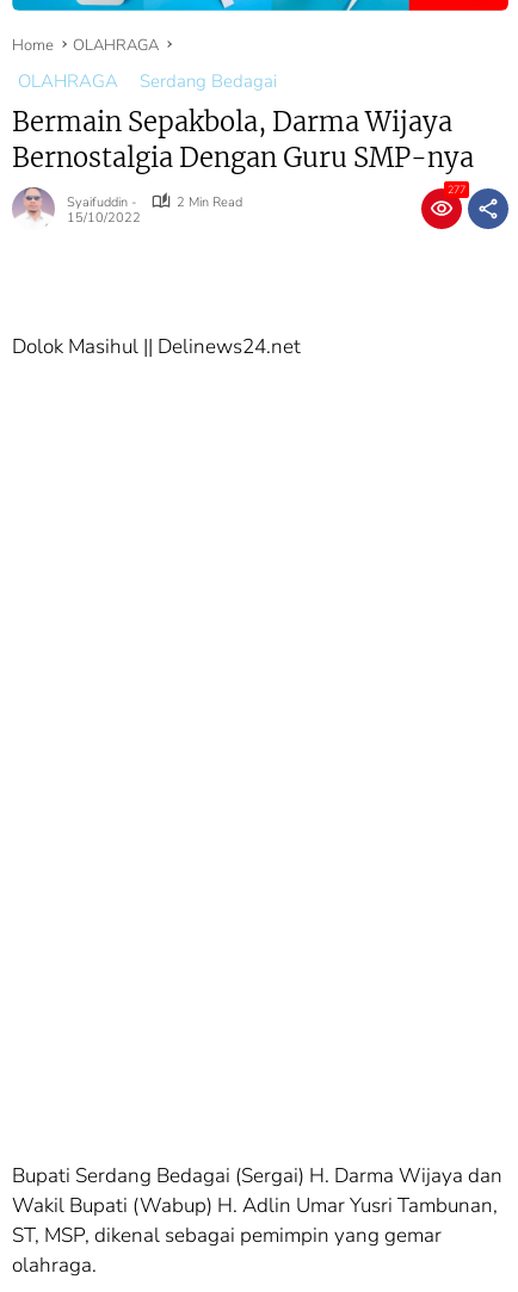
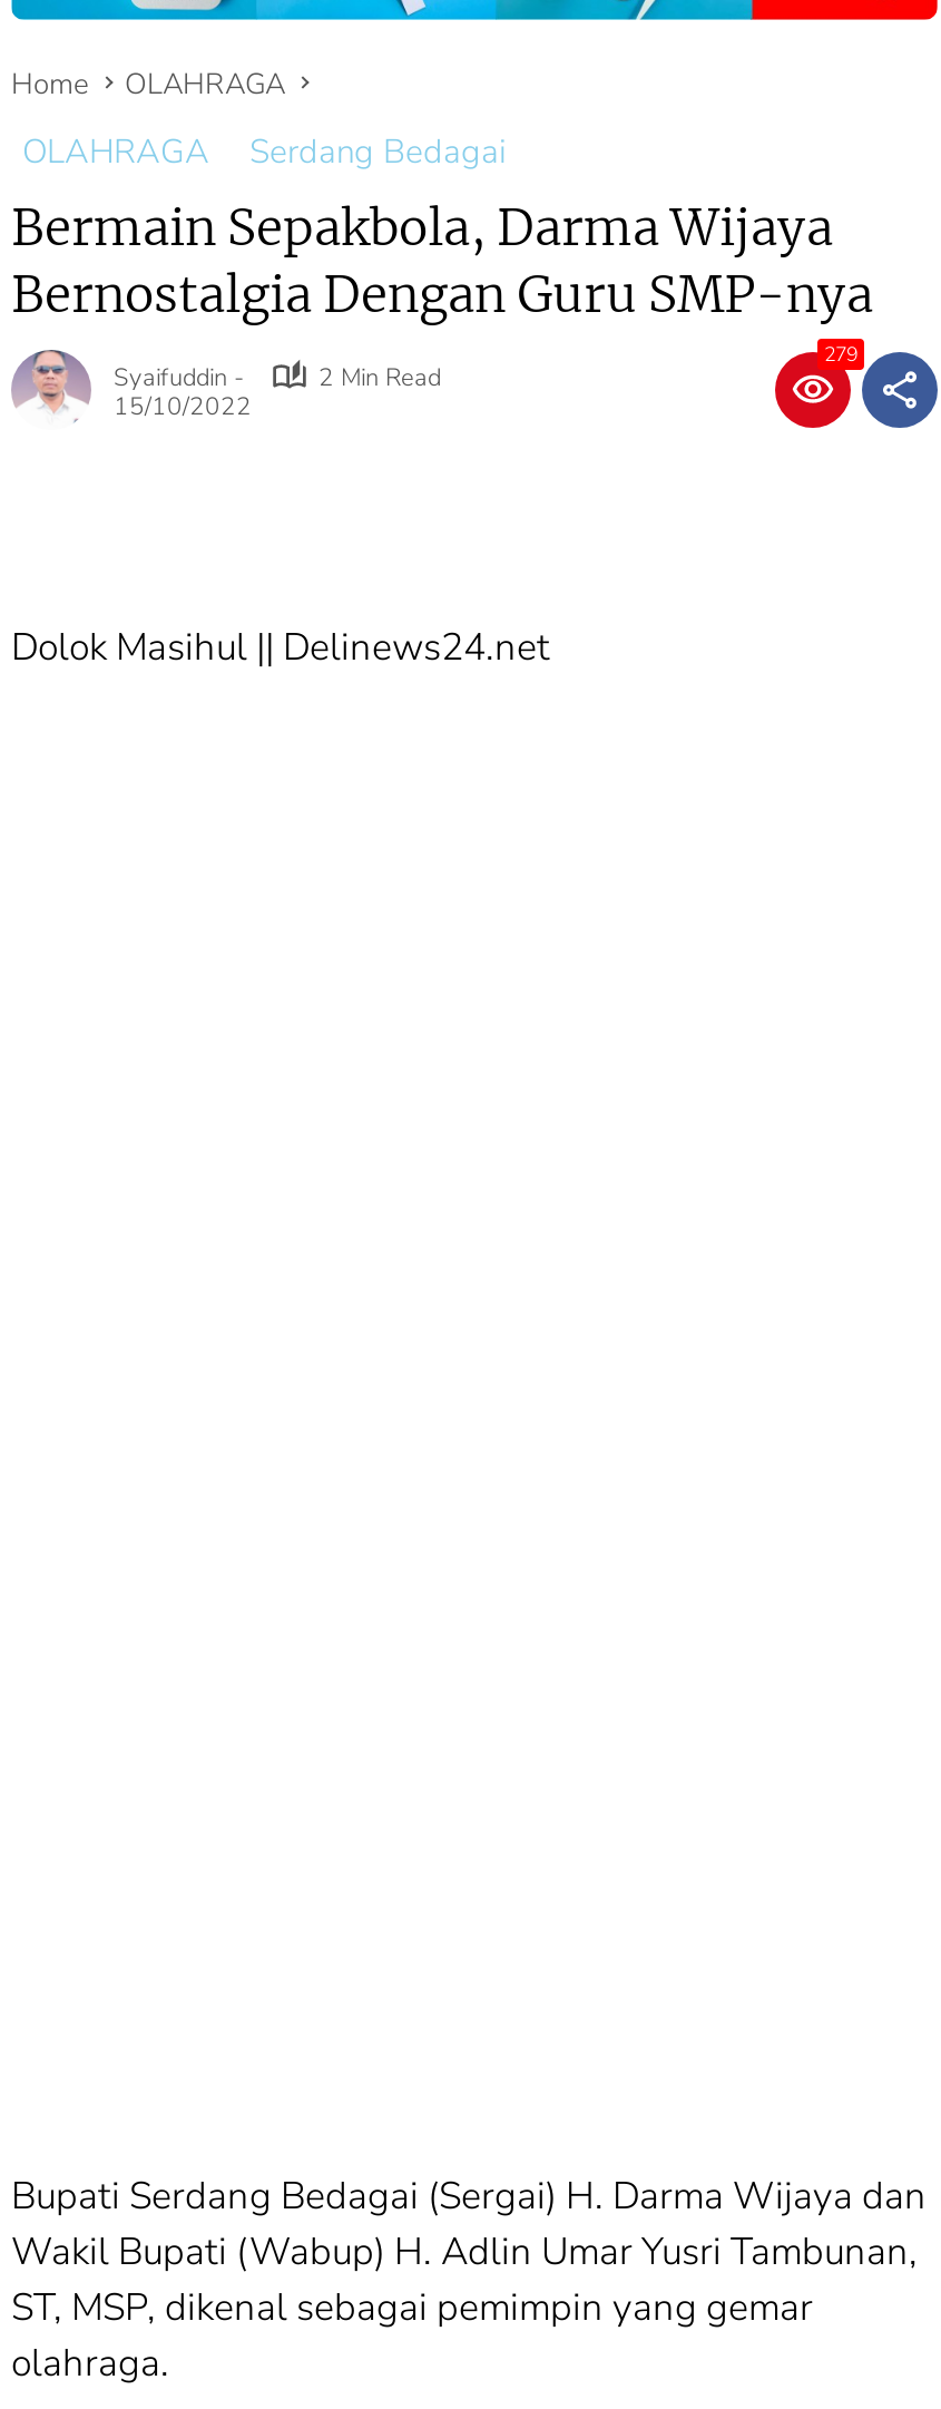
[448,182,465,196] 277 -> [824,340,857,367] 279

